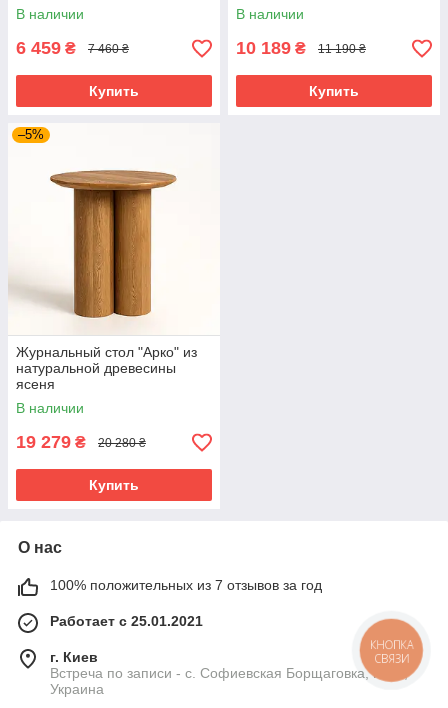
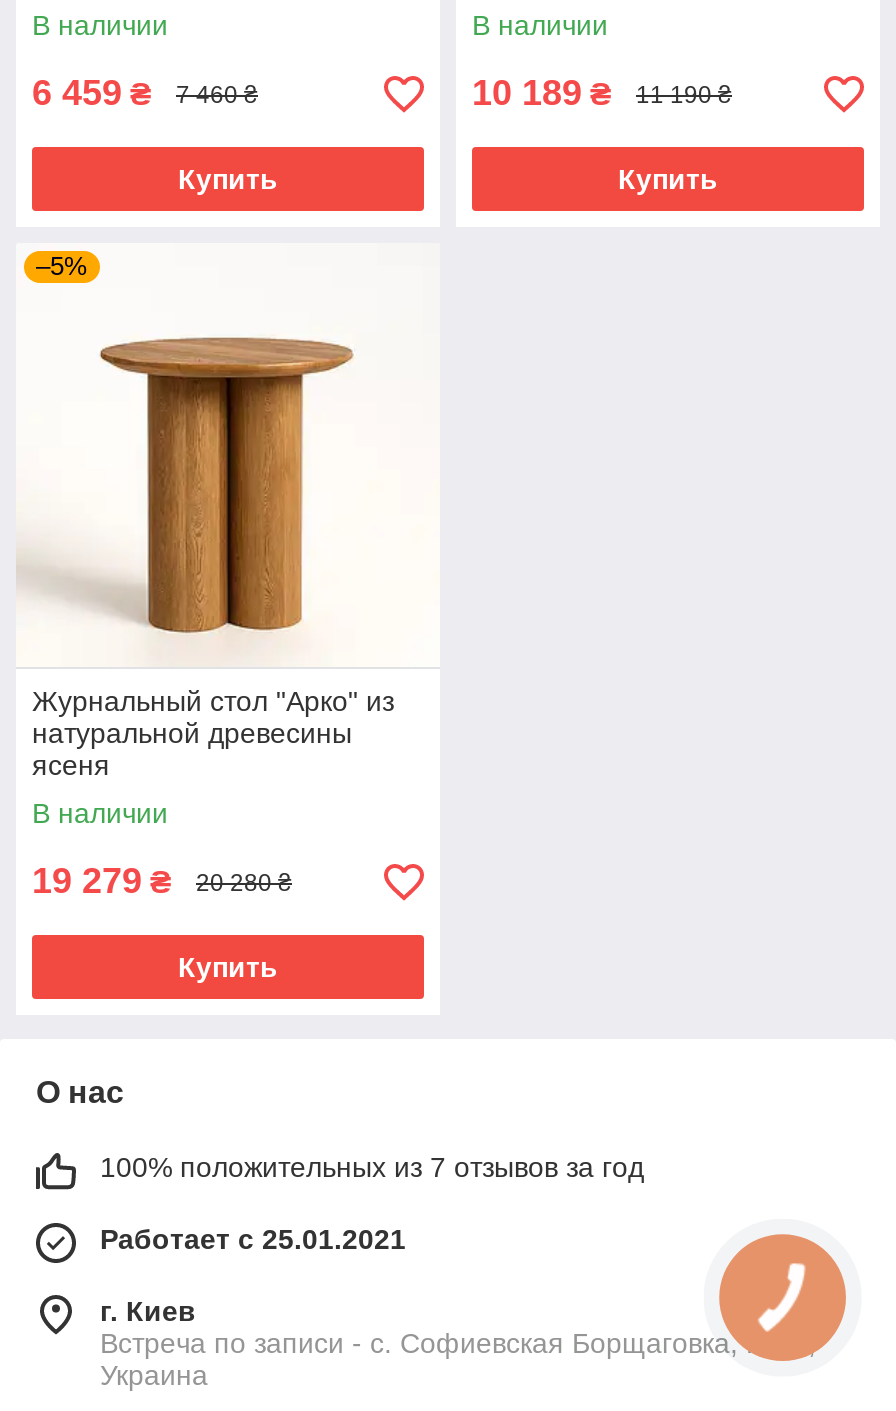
[370,637,413,666] КНОПКА | СВЯЗИ -> none

